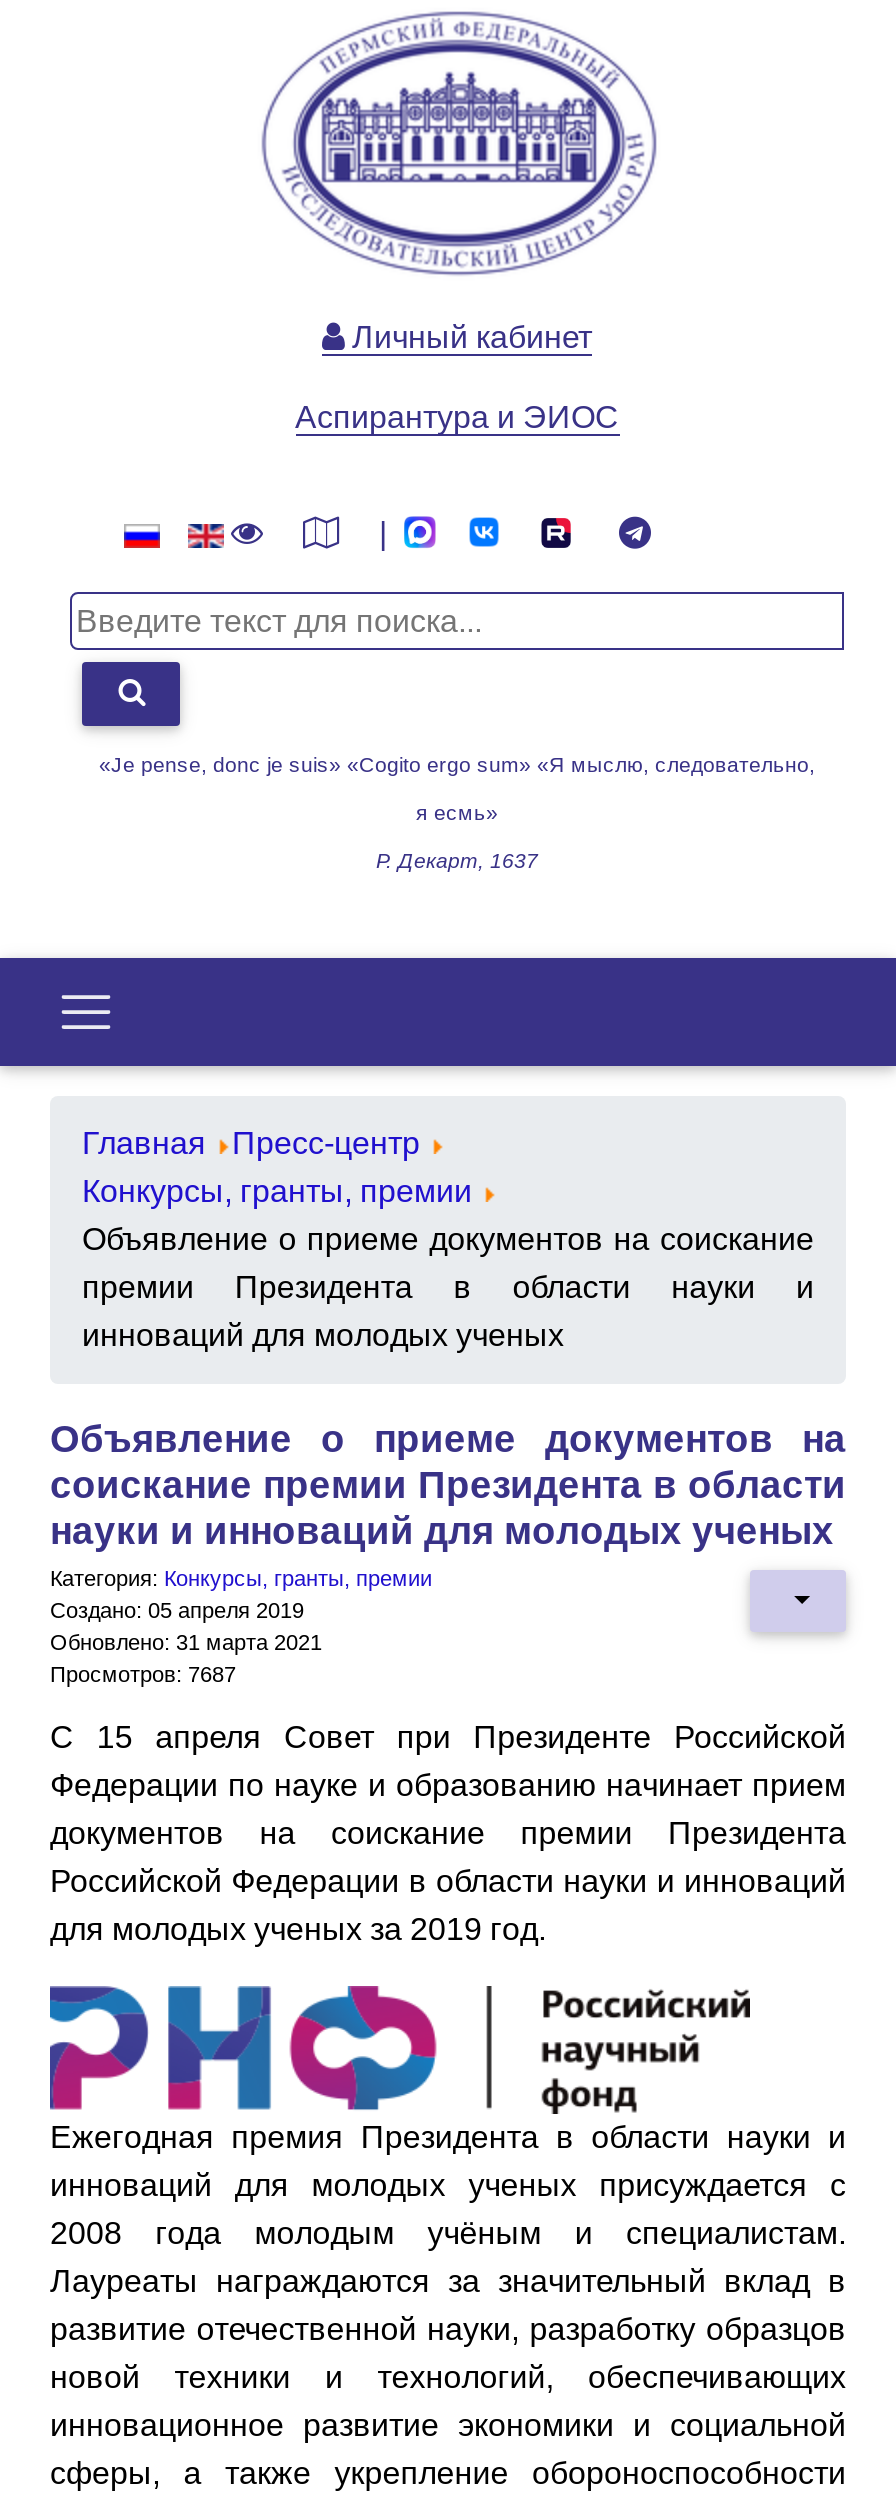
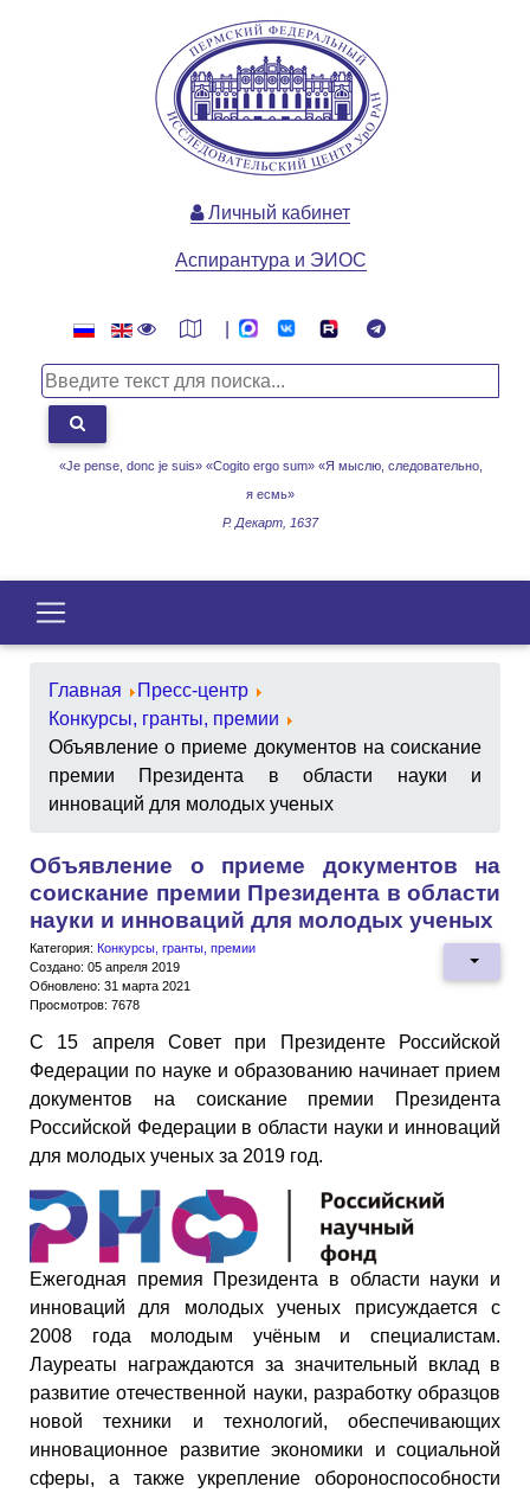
[50,1661,236,1685] Просмотров: 7687 -> [30,997,140,1011] Просмотров: 7678

